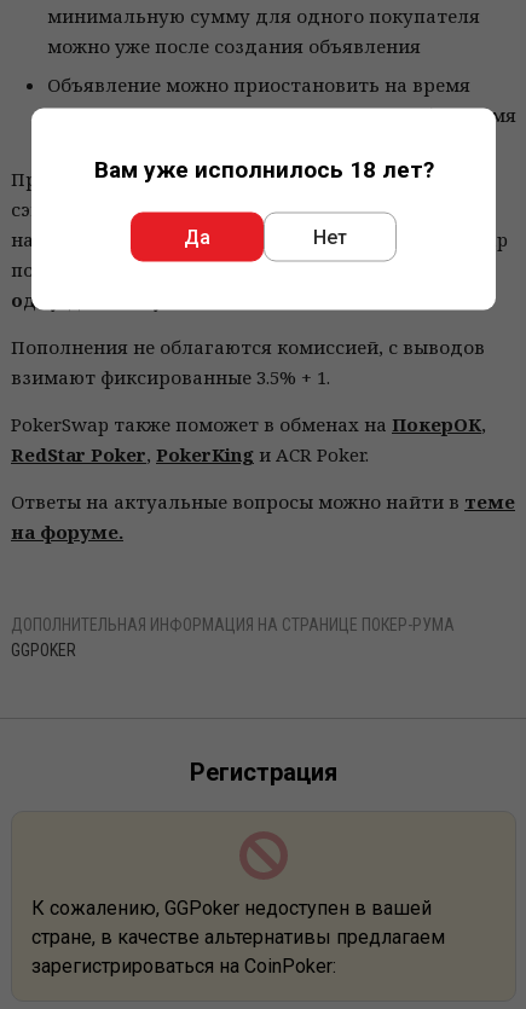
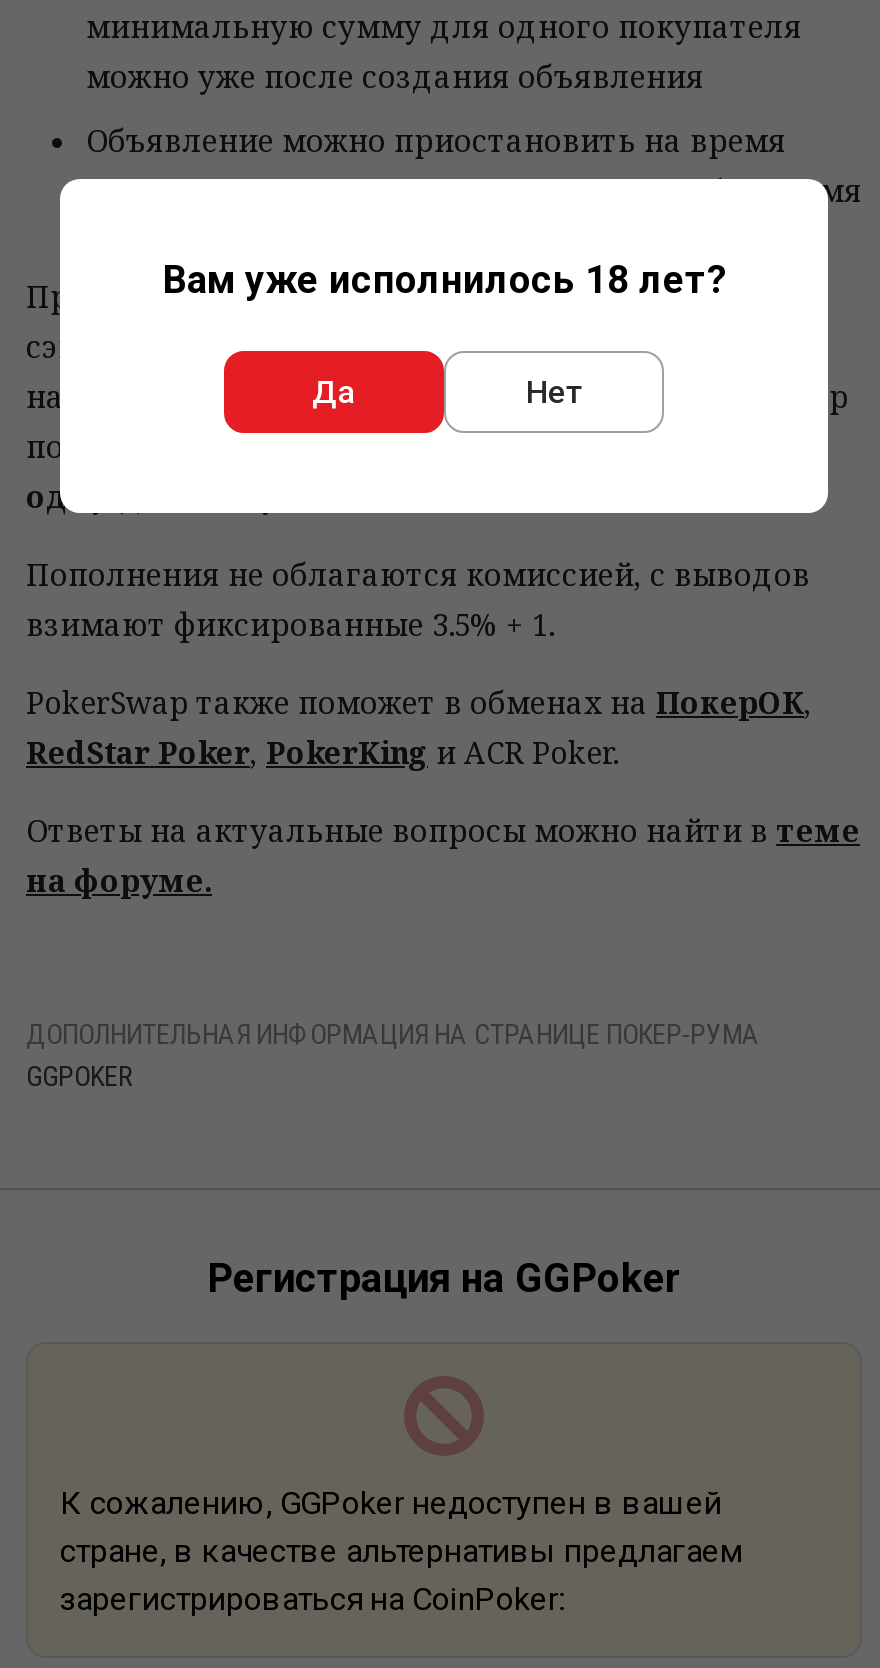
[190,758,337,787] Регистрация -> [207,1254,681,1302] Регистрация на GGPoker

